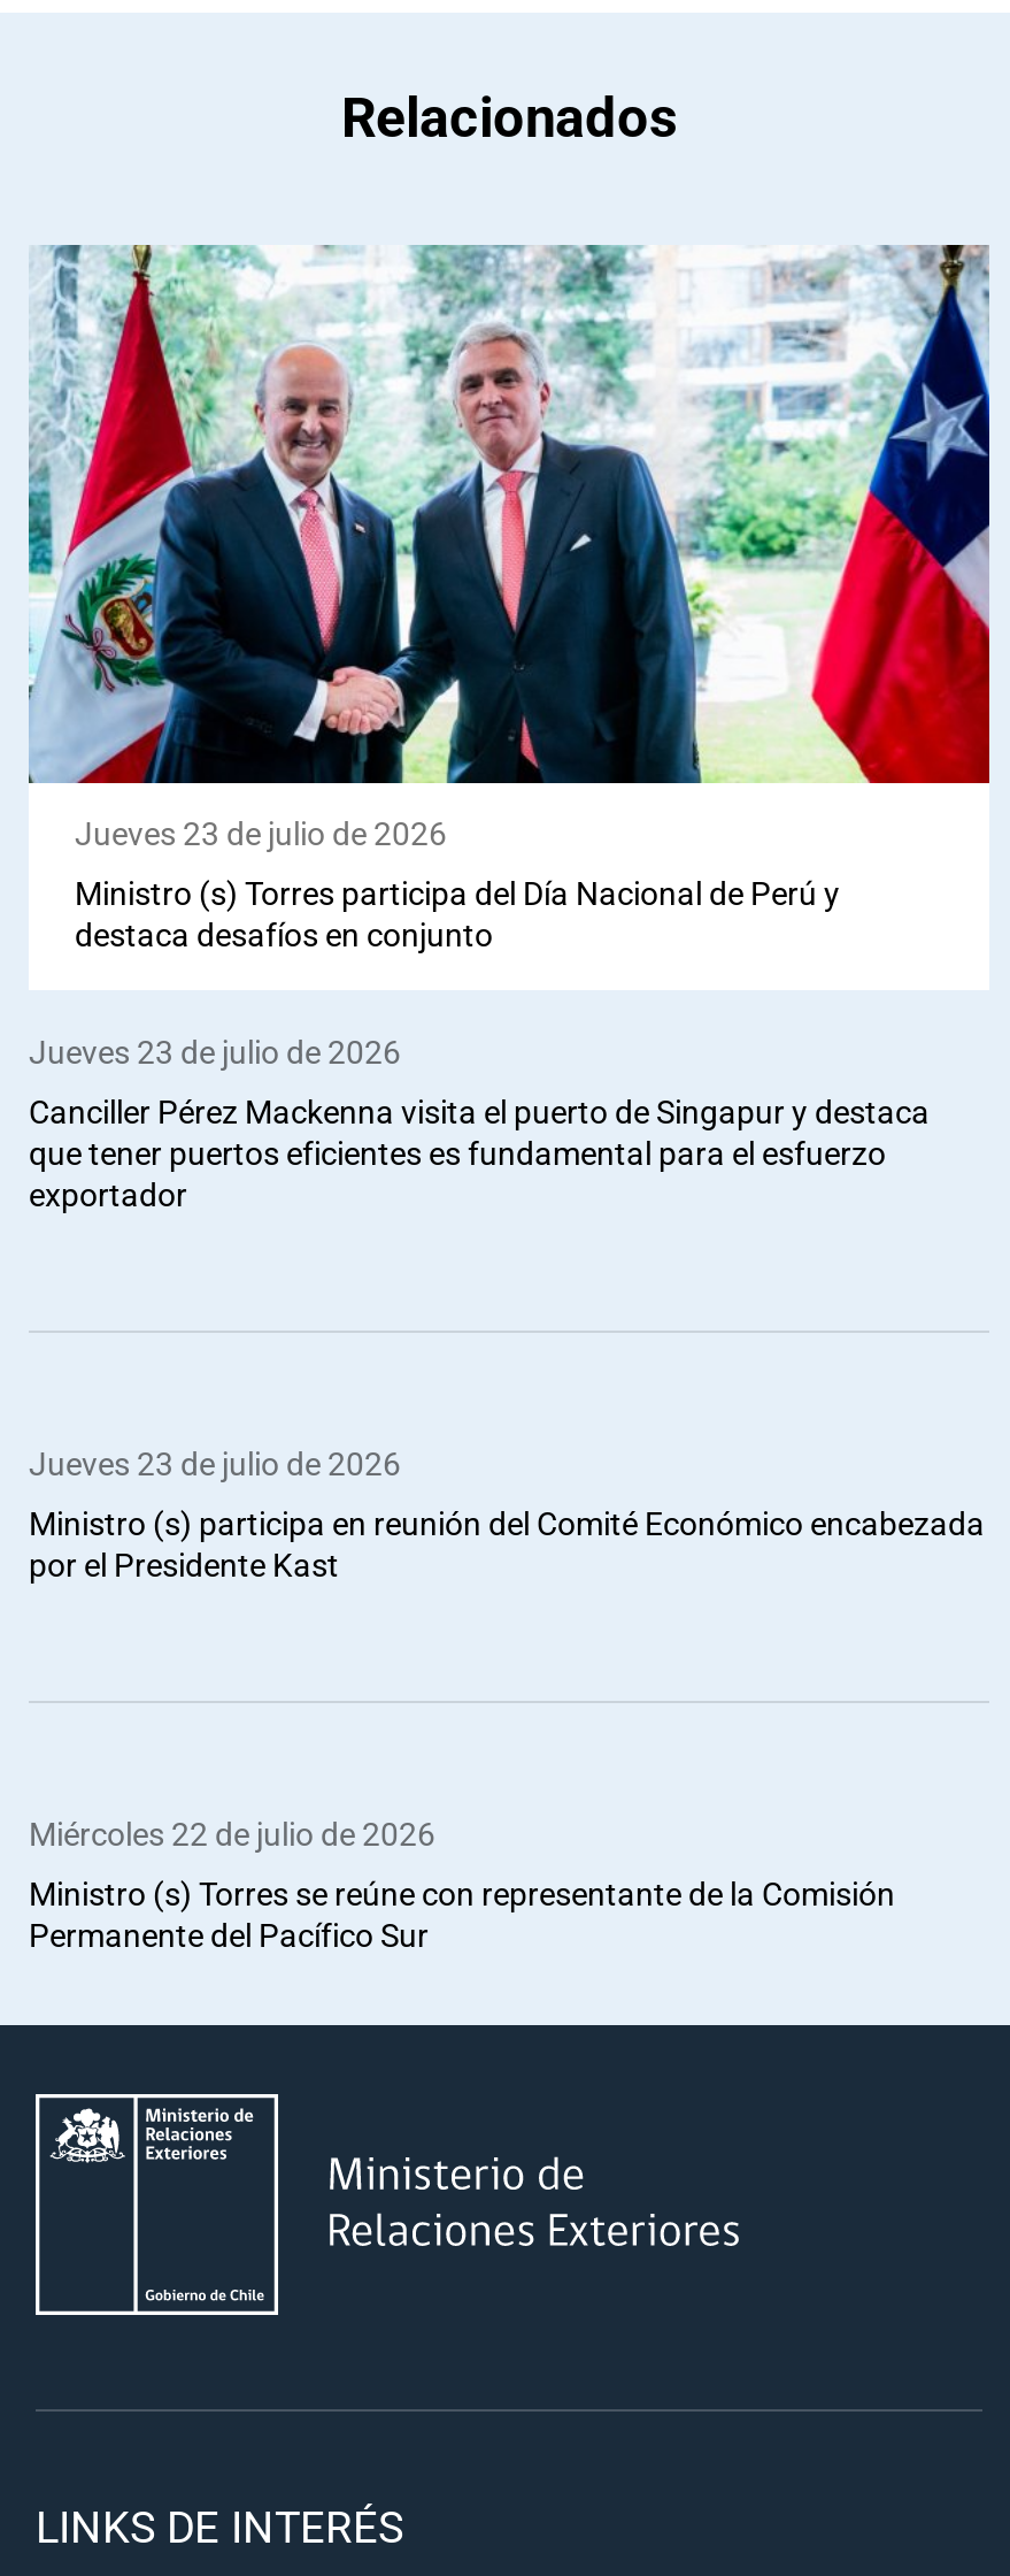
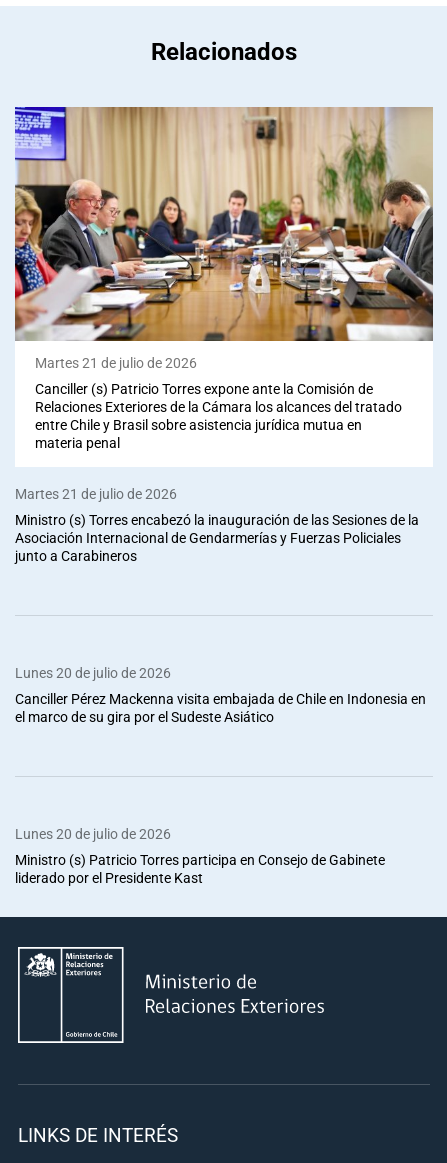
[26,243,992,955] [image] | Jueves 23 de julio de 2026 | Ministro (s) Torres participa del Día Nacional de Perú y | destaca desafíos en conjunto -> [14,106,434,452] [image] | Martes 21 de julio de 2026 | Canciller (s) Patricio Torres expone ante la Comisión de | Relaciones Exteriores de la Cámara los alcances del tratado | entre Chile y Brasil sobre asistencia jurídica mutua en | materia penal
[29,1029,930,1215] Jueves 23 de julio de 2026 | Canciller Pérez Mackenna visita el puerto de Singapur y destaca | que tener puertos eficientes es fundamental para el esfuerzo | exportador -> [15,484,419,565] Martes 21 de julio de 2026 | Ministro (s) Torres encabezó la inauguración de las Sesiones de la | Asociación Internacional de Gendarmerías y Fuerzas Policiales | junto a Carabineros
[29,1440,985,1585] Jueves 23 de julio de 2026 | Ministro (s) participa en reunión del Comité Económico encabezada | por el Presidente Kast -> [15,663,426,726] Lunes 20 de julio de 2026 | Canciller Pérez Mackenna visita embajada de Chile en Indonesia en | el marco de su gira por el Sudeste Asiático
[29,1811,895,1956] Miércoles 22 de julio de 2026 | Ministro (s) Torres se reúne con representante de la Comisión | Permanente del Pacífico Sur -> [15,824,385,887] Lunes 20 de julio de 2026 | Ministro (s) Patricio Torres participa en Consejo de Gabinete | liderado por el Presidente Kast

